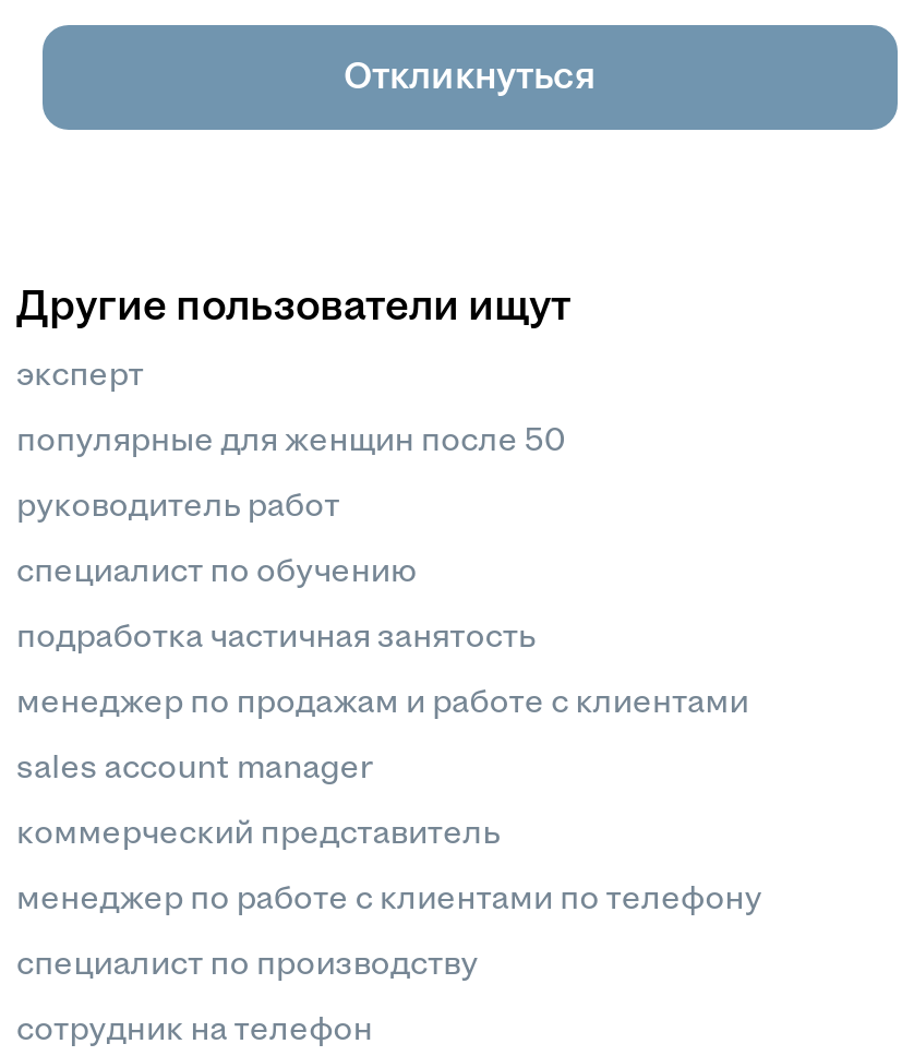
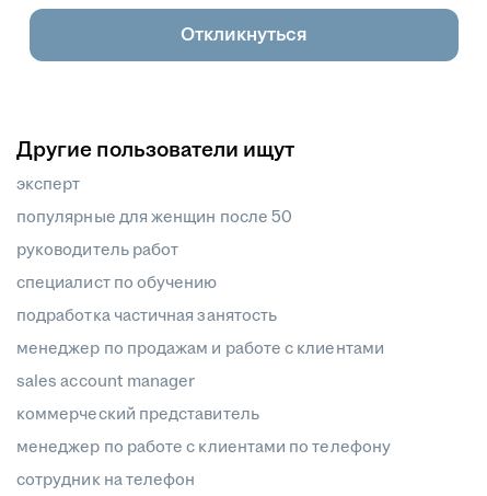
[16,944,478,981] специалист по производству -> none

